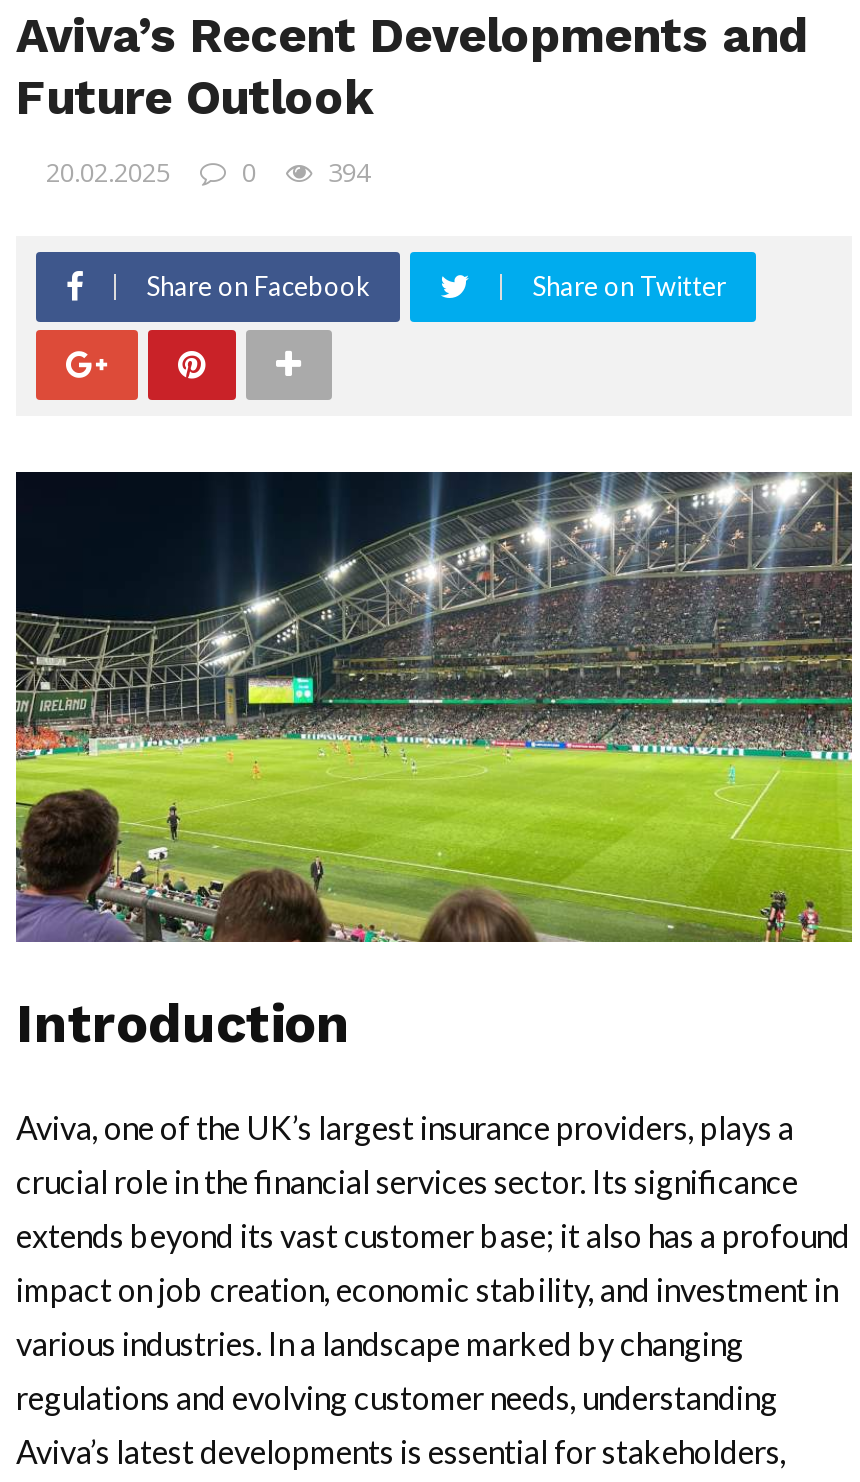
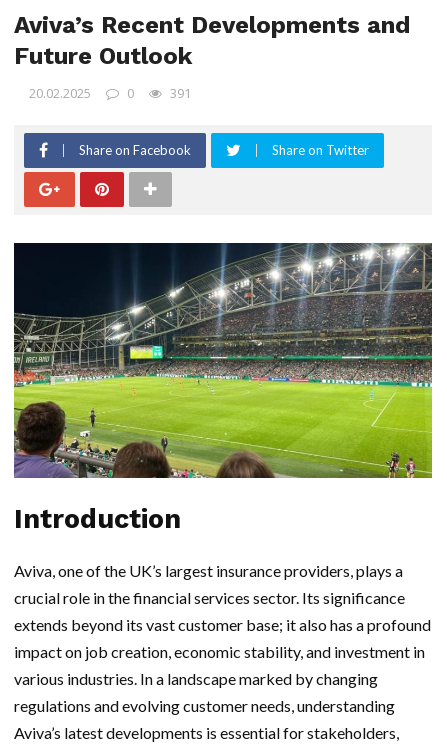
[46,154,370,190] 20.02.2025 0 394 -> [29,84,191,102] 20.02.2025 0 391

